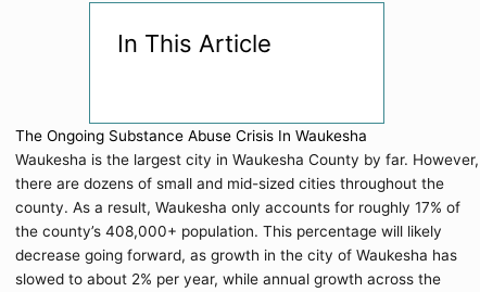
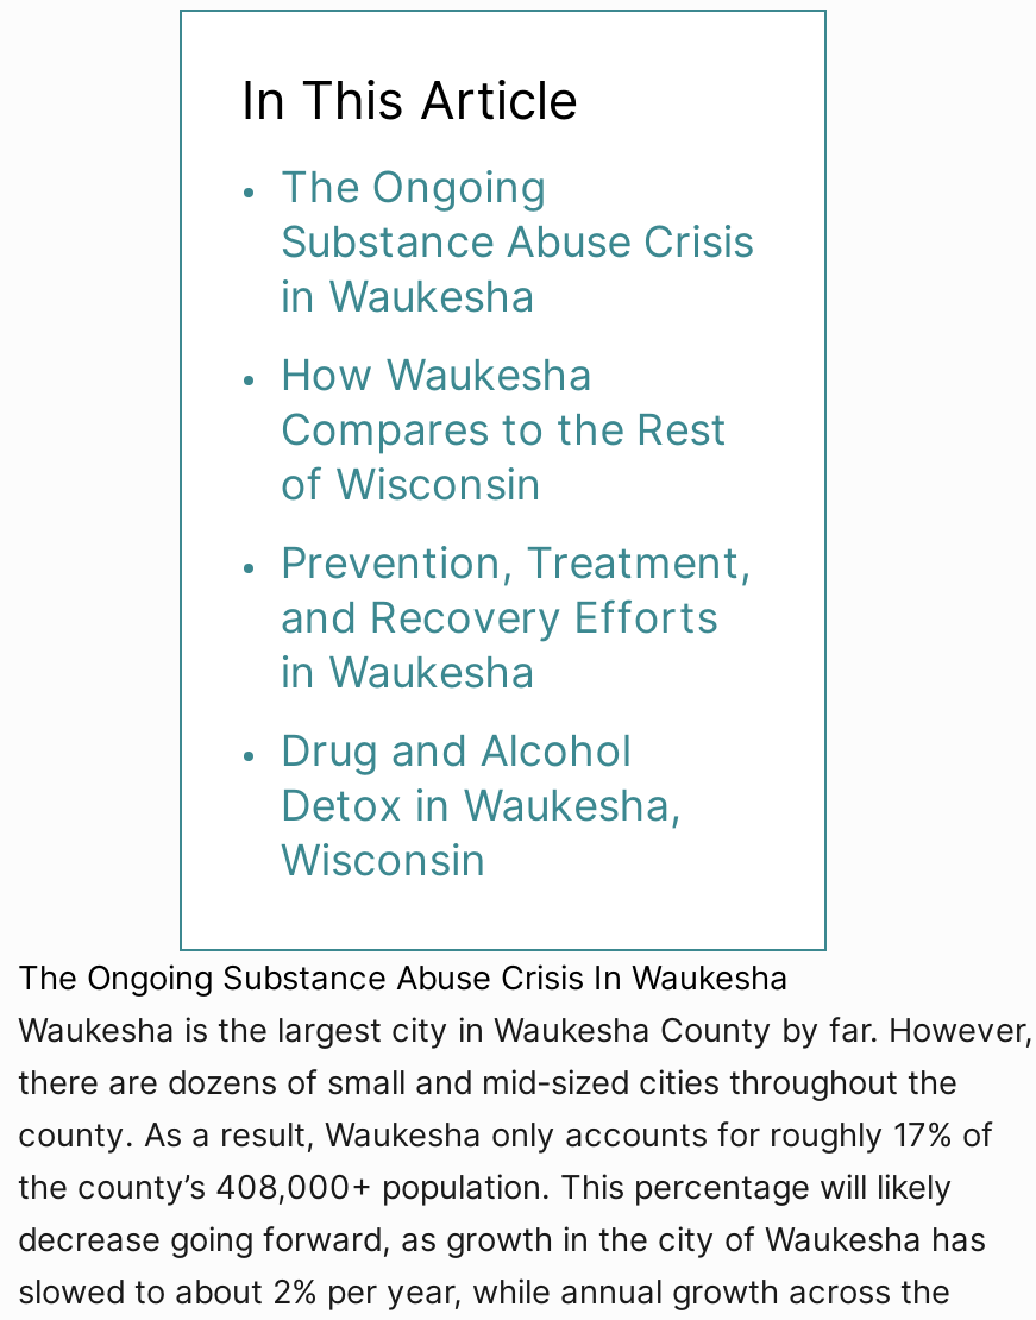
none -> [280,162,754,885] The Ongoing | Substance Abuse Crisis | in Waukesha | How Waukesha | Compares to the Rest | of Wisconsin | Prevention, Treatment, | and Recovery Efforts | in Waukesha | Drug and Alcohol | Detox in Waukesha, | Wisconsin

